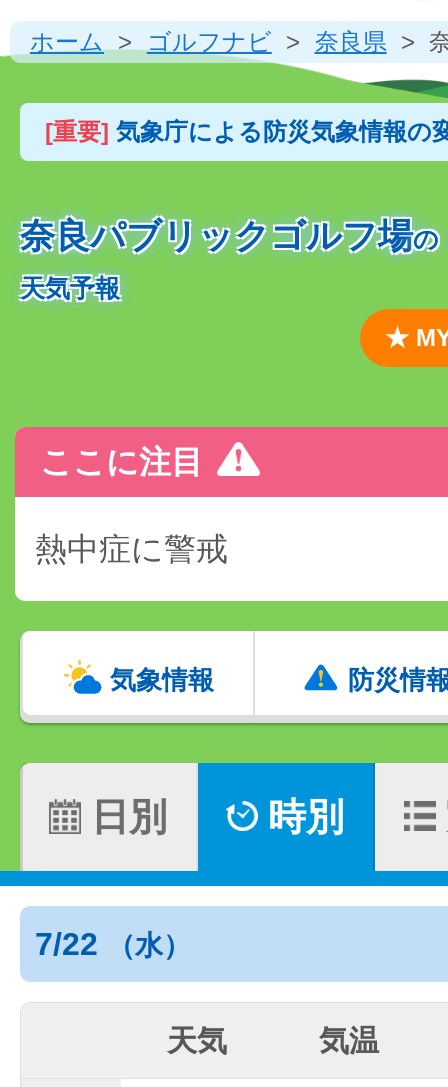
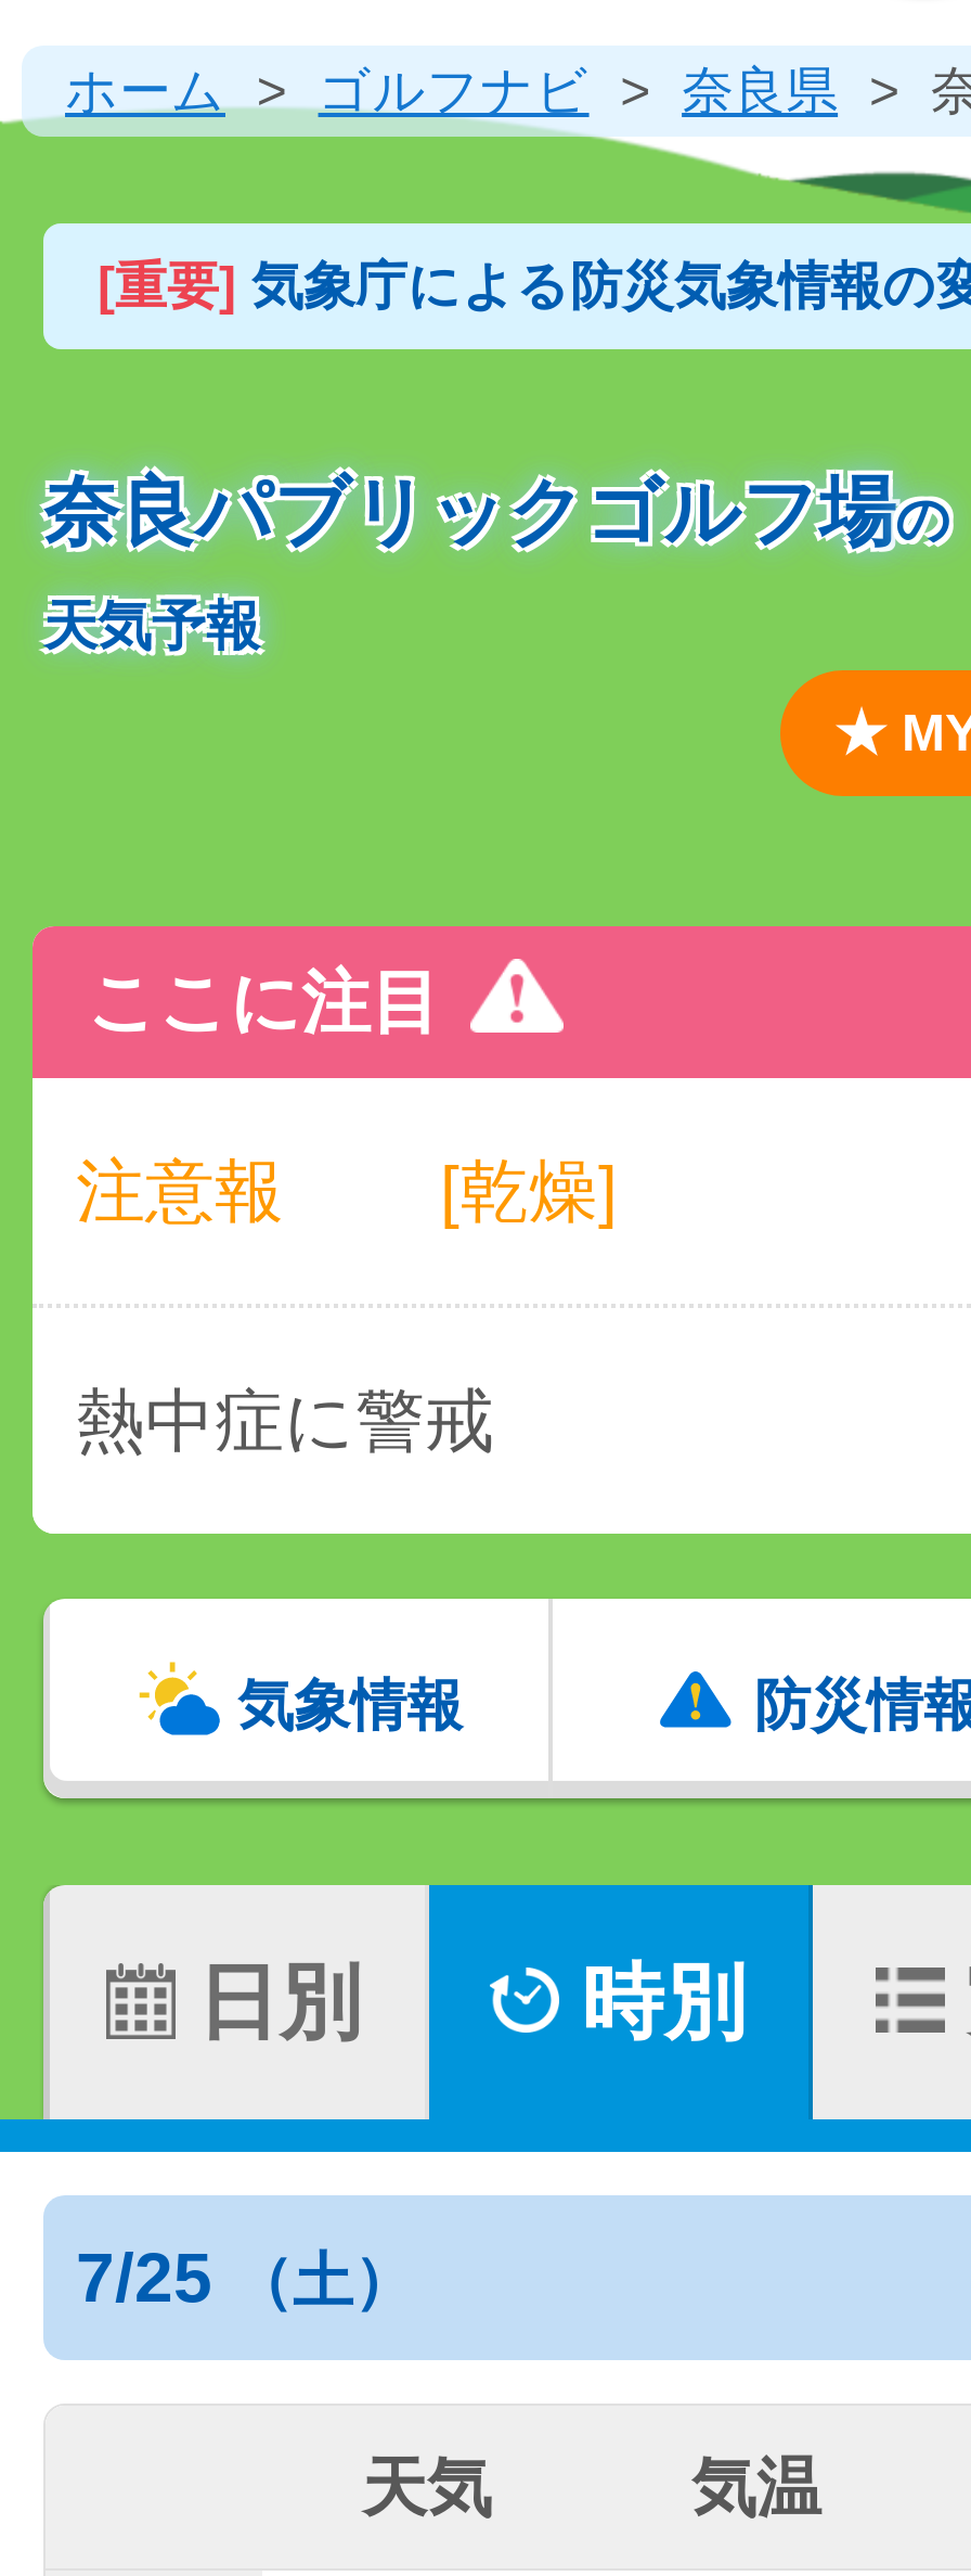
none -> [76,1152,618,1230] 注意報 | [乾燥]
[35,926,191,962] 7/22（水） -> [76,2239,414,2317] 7/25（土）

